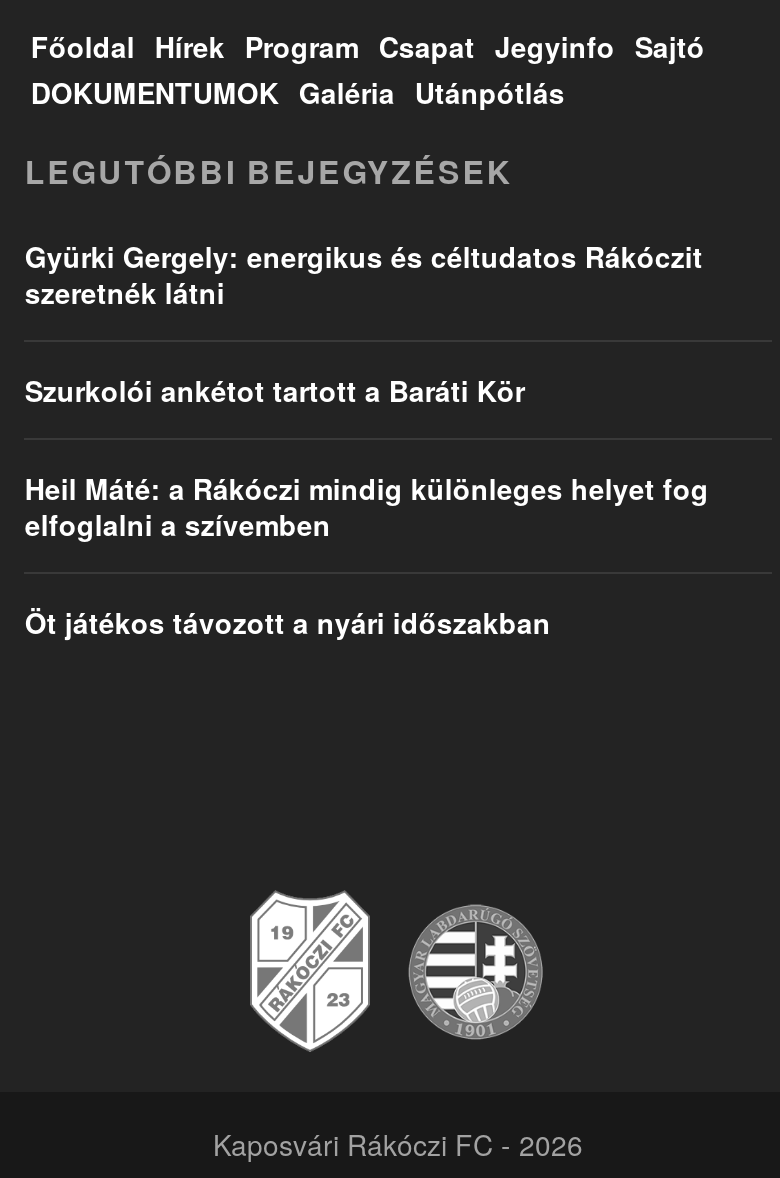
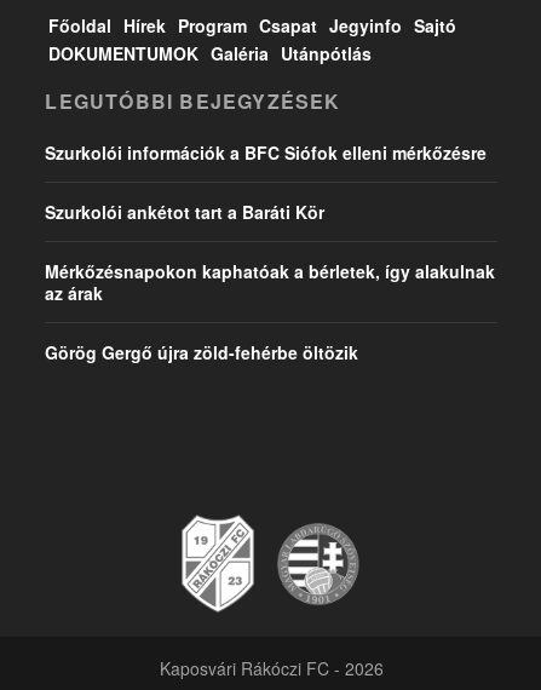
[25,237,703,313] Gyürki Gergely: energikus és céltudatos Rákóczit | szeretnék látni -> [45,141,487,165] Szurkolói információk a BFC Siófok elleni mérkőzésre
[25,371,525,411] Szurkolói ankétot tartott a Baráti Kör -> [45,200,325,225] Szurkolói ankétot tart a Baráti Kör
[25,469,709,545] Heil Máté: a Rákóczi mindig különleges helyet fog | elfoglalni a szívemben -> [45,260,495,306] Mérkőzésnapokon kaphatóak a bérletek, így alakulnak | az árak
[25,603,551,643] Öt játékos távozott a nyári időszakban -> [45,341,359,365] Görög Gergő újra zöld-fehérbe öltözik

